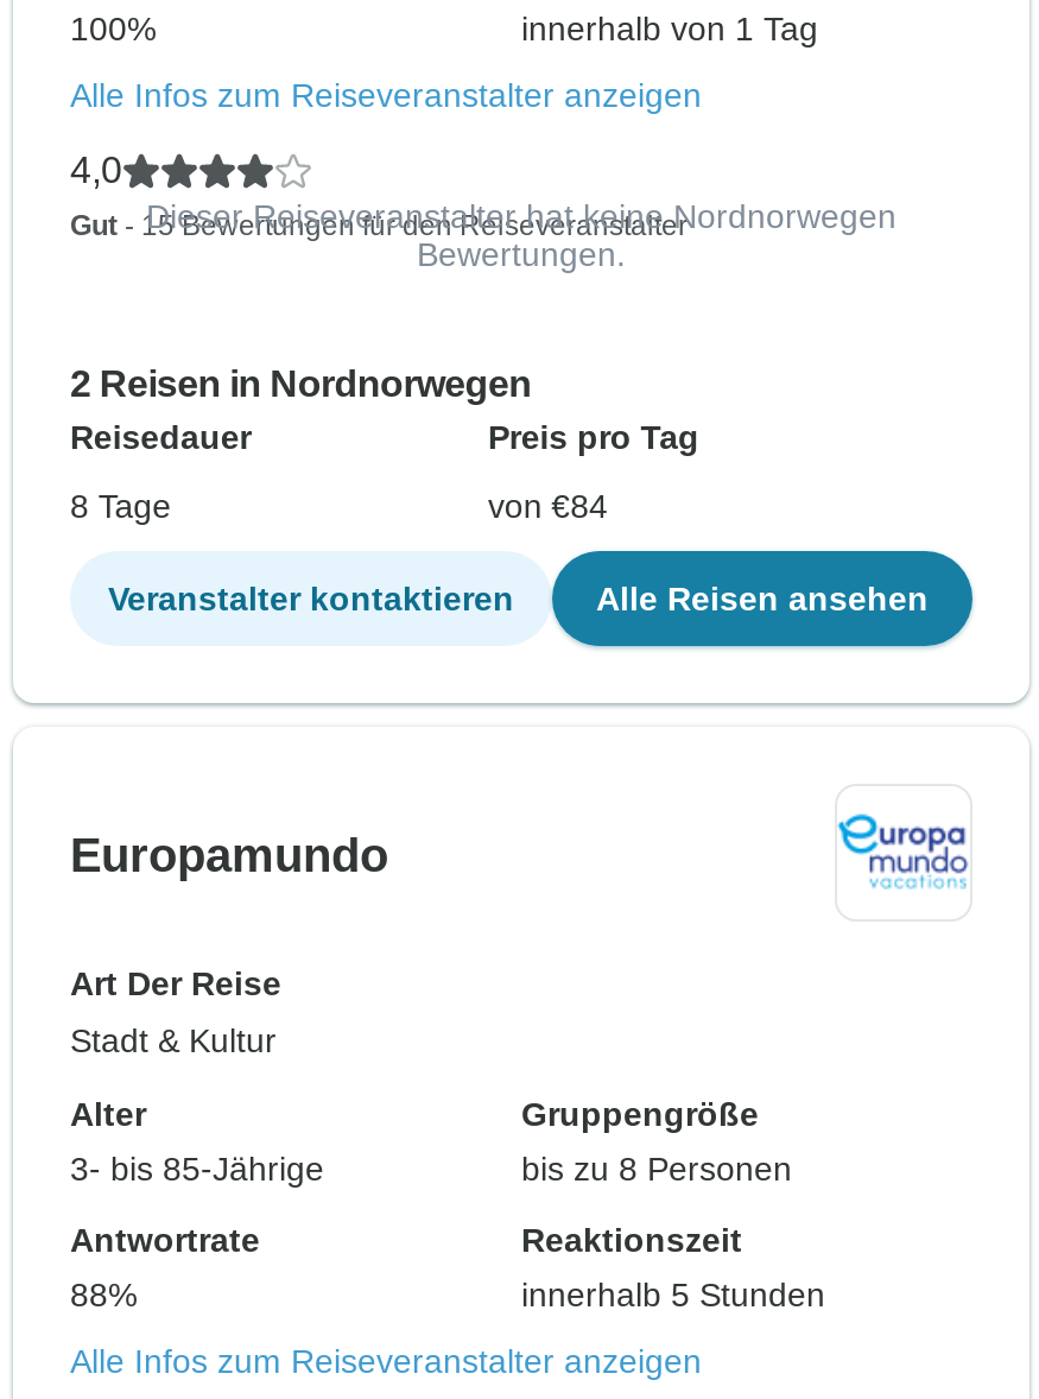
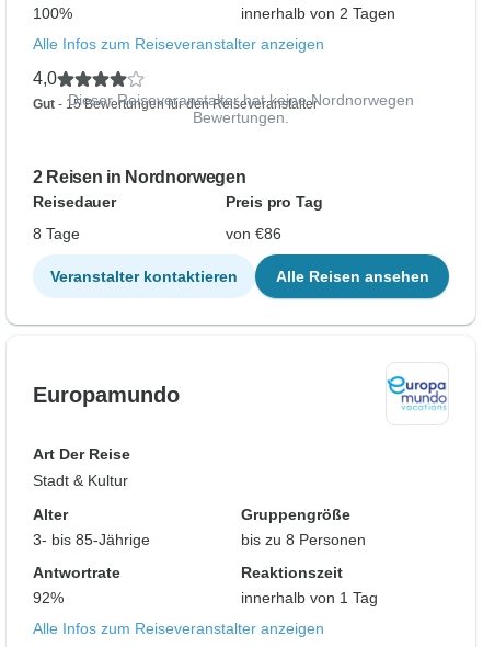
moved [521,10,818,48] -> [241,589,378,606]: innerhalb von 1 Tag
none -> [241,4,395,22] innerhalb von 2 Tagen
[488,487,608,525] von €84 -> [226,225,281,242] von €86
[70,1275,137,1313] 88% -> [33,589,64,606] 92%
[521,1275,825,1313] innerhalb 5 Stunden -> none

